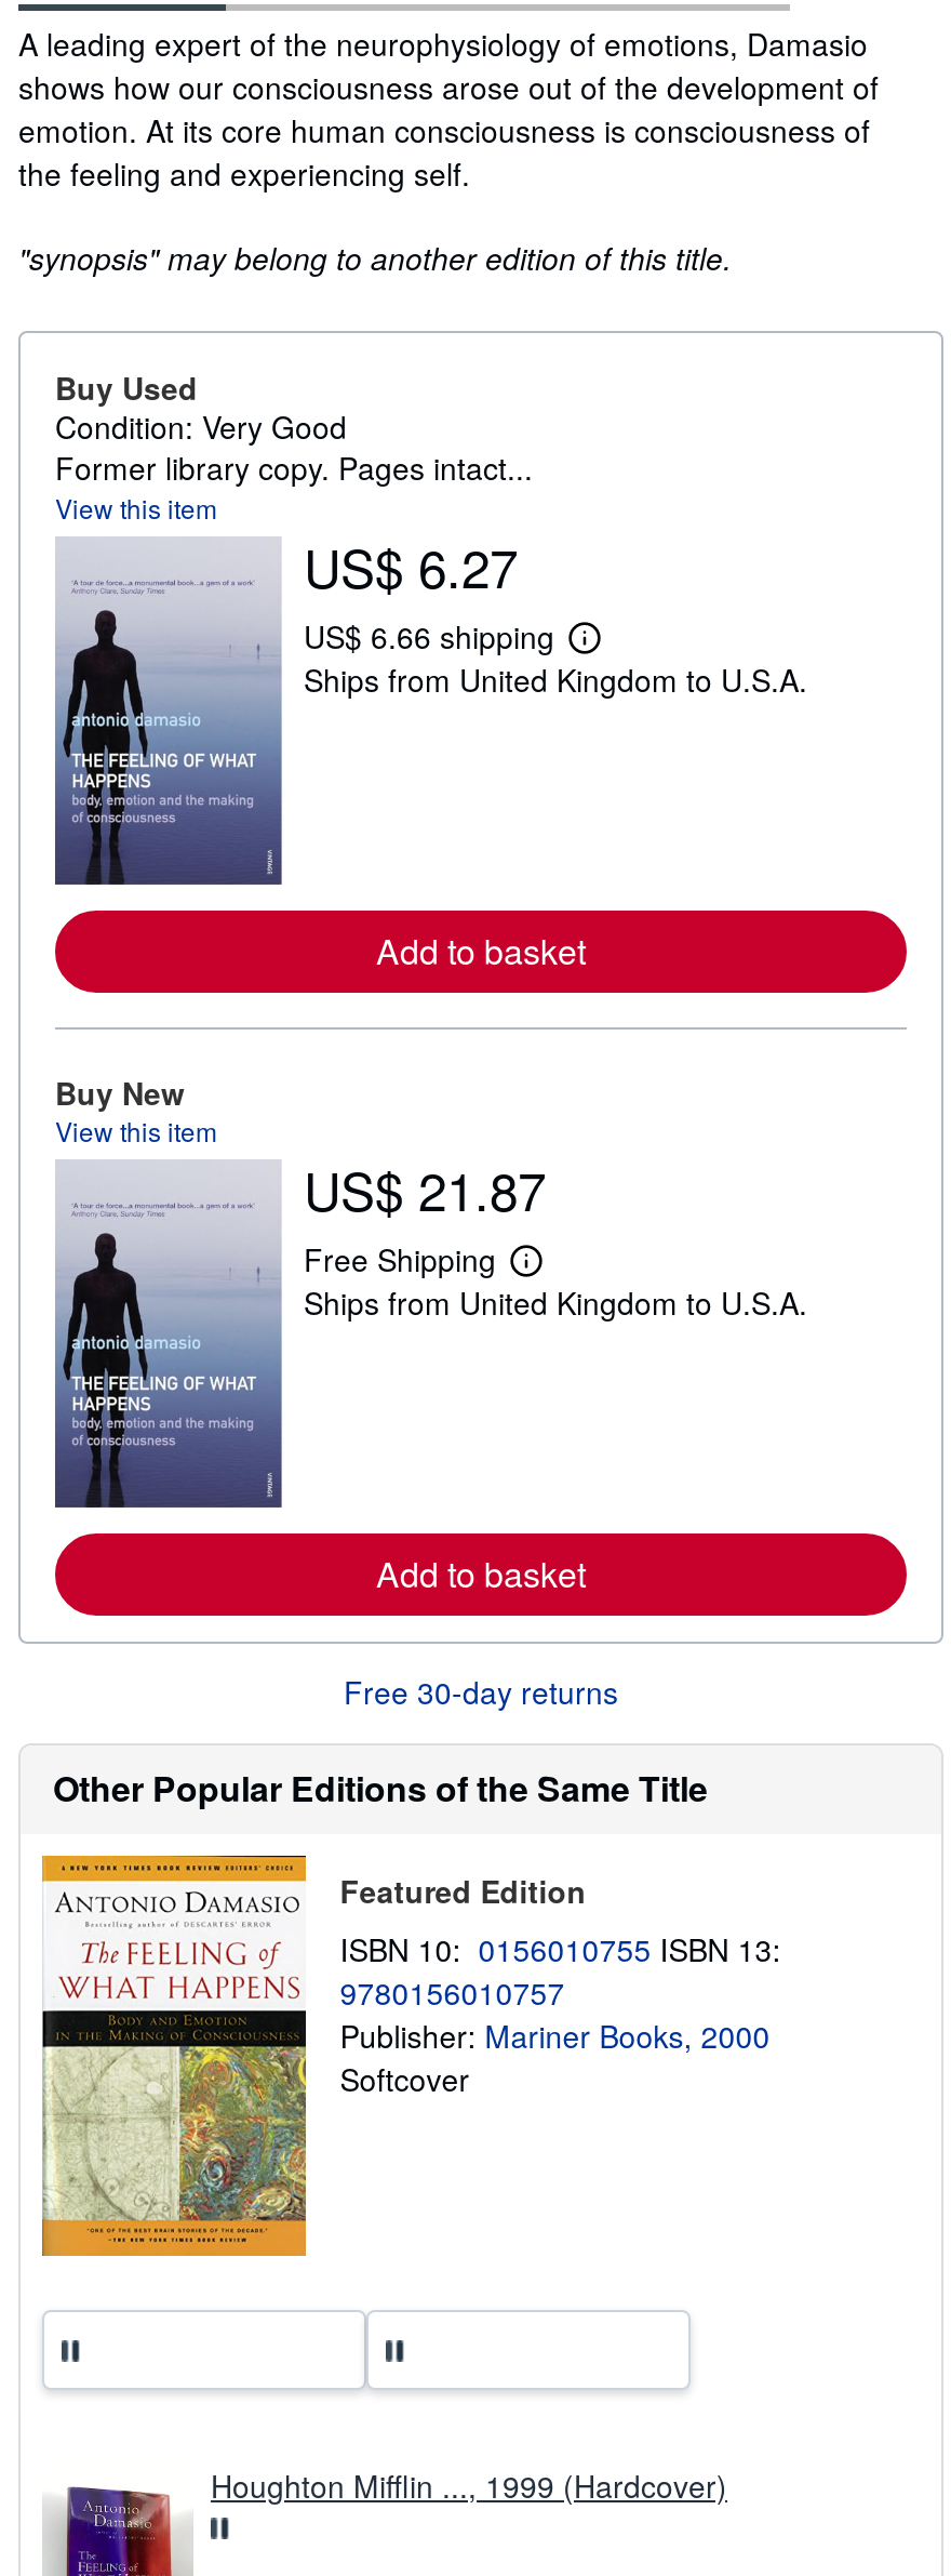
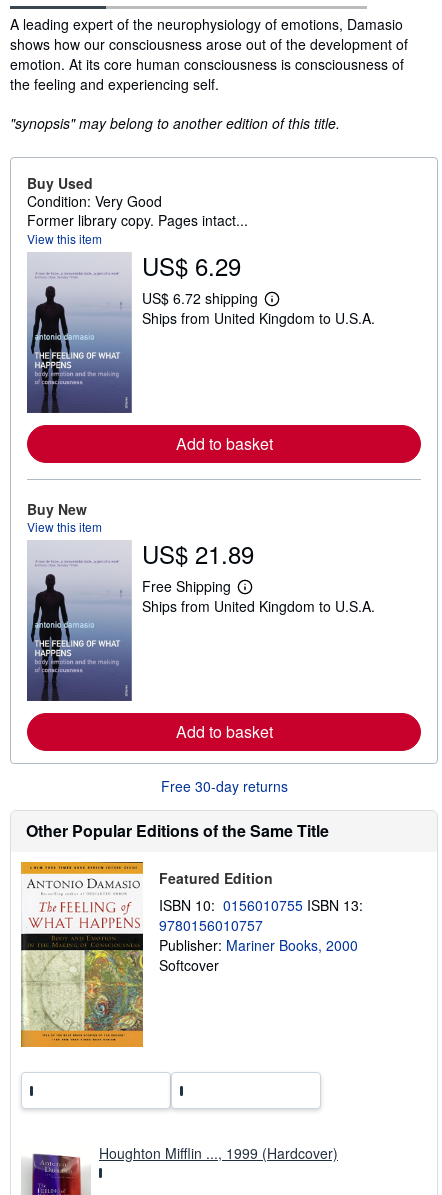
[304,527,518,602] US$ 6.27 -> [142,247,241,282] US$ 6.29
[304,613,597,666] US$ 6.66 shipping L -> [142,287,277,312] US$ 6.72 shipping L
[304,1150,546,1225] US$ 21.87 -> [142,536,254,571] US$ 21.89

